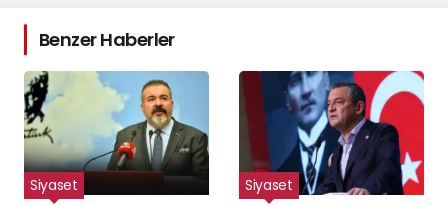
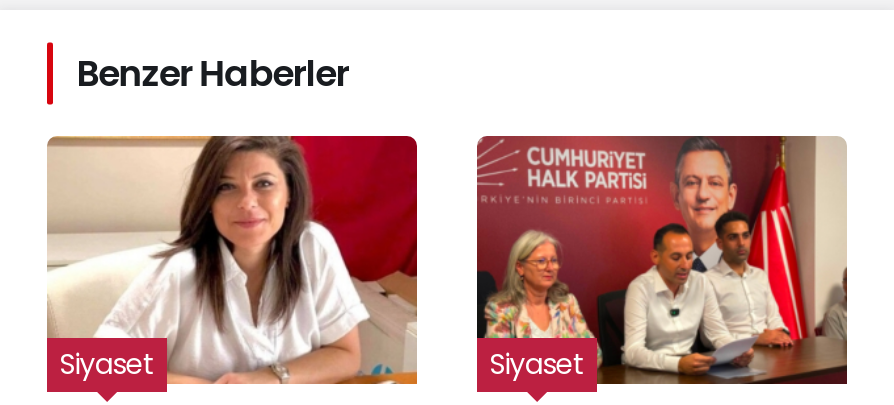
[23,70,210,196] [image] -> [47,134,419,386] [image]
[239,70,425,196] [image] -> [475,134,849,386] [image]

